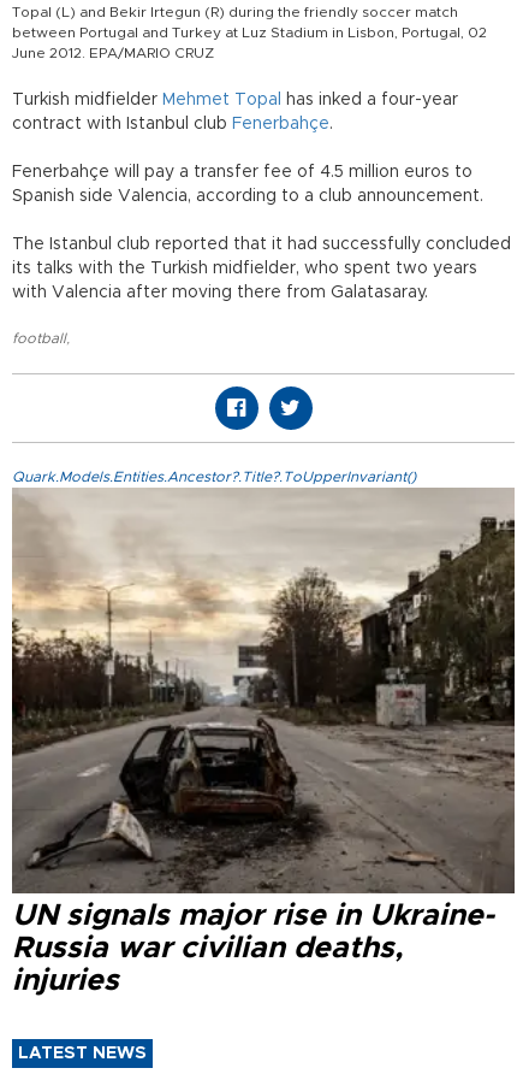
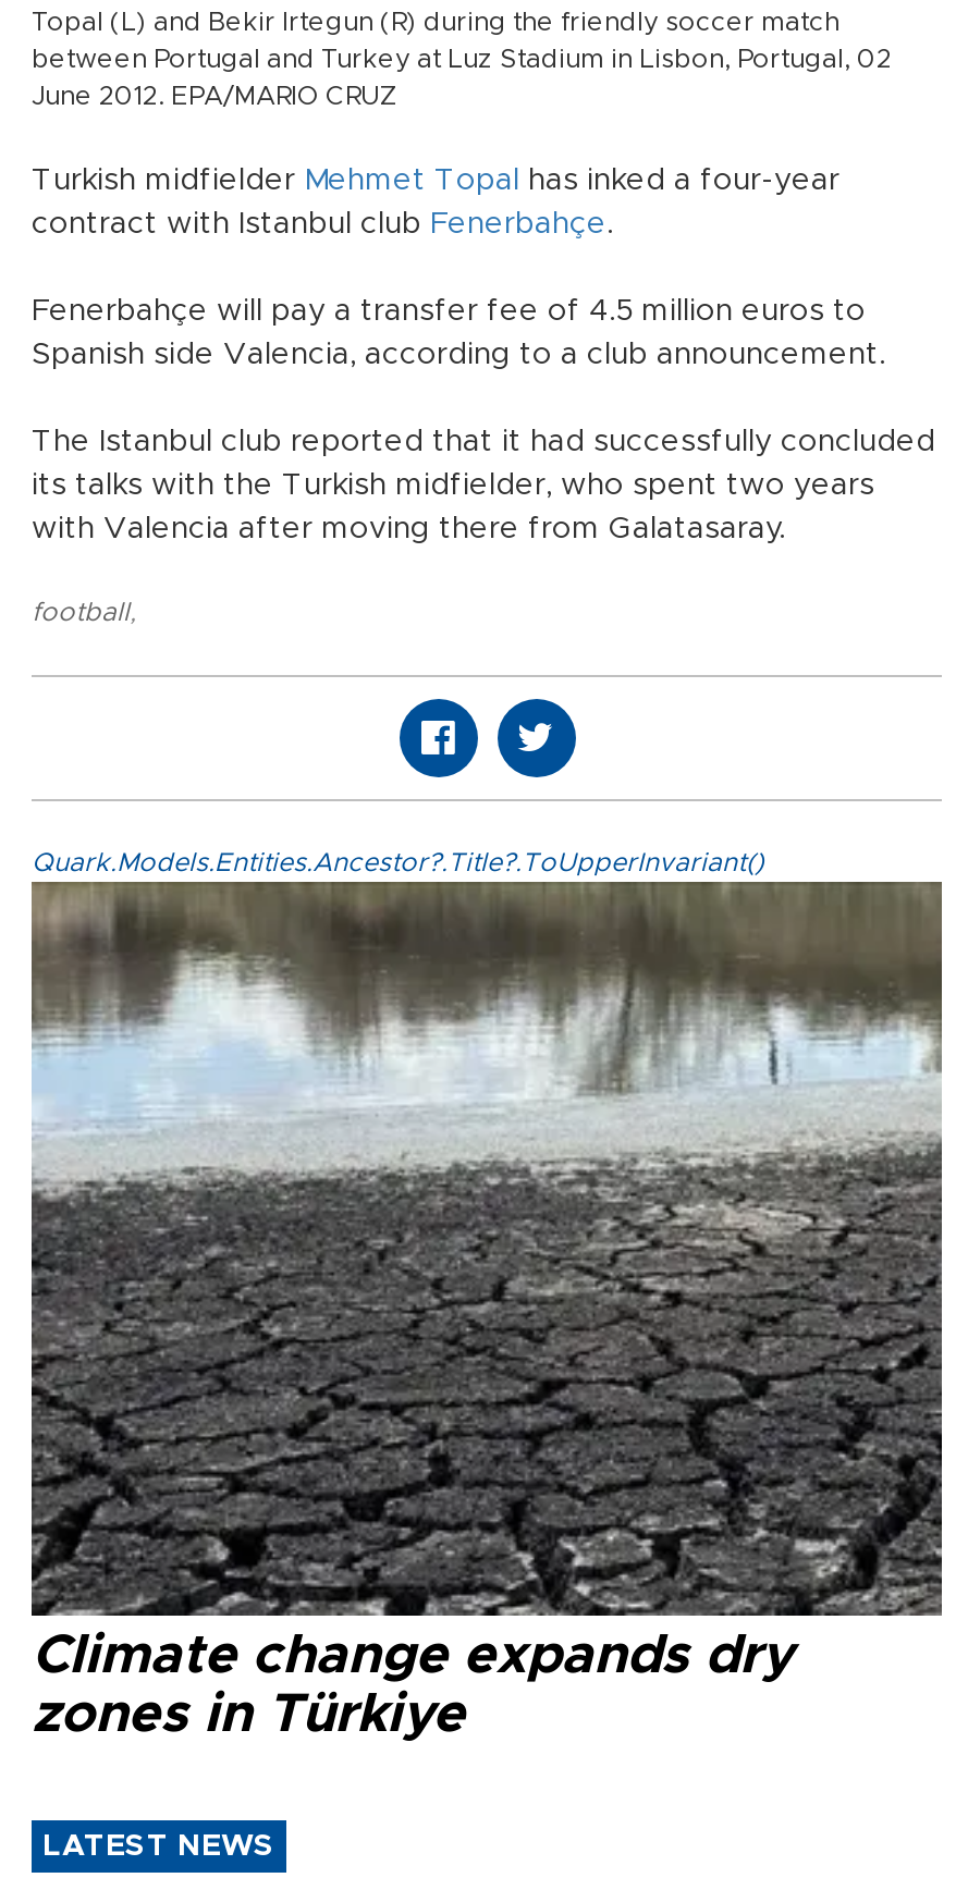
[11,489,515,995] [image] | UN signals major rise in Ukraine- | Russia war civilian deaths, | injuries -> [32,882,942,1741] [image] | Climate change expands dry | zones in Türkiye

